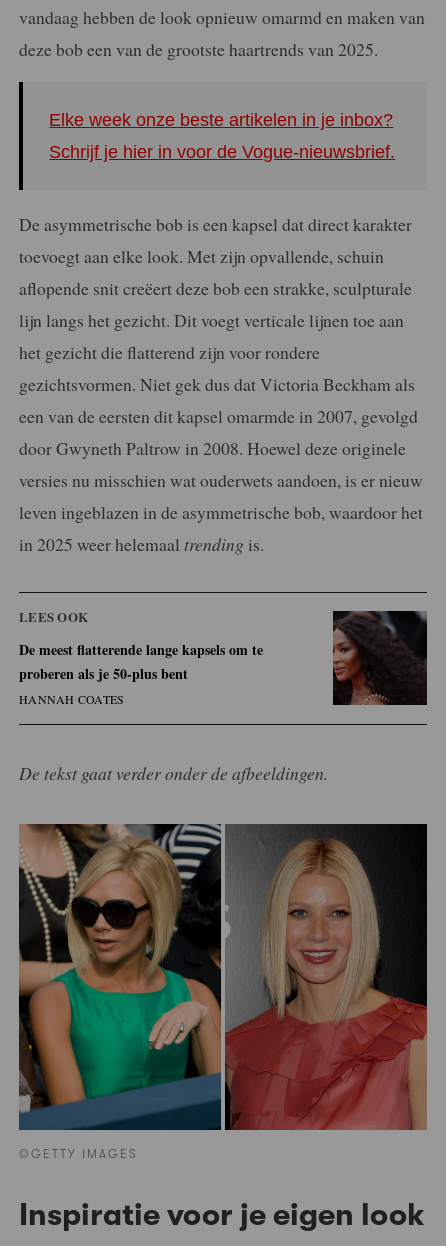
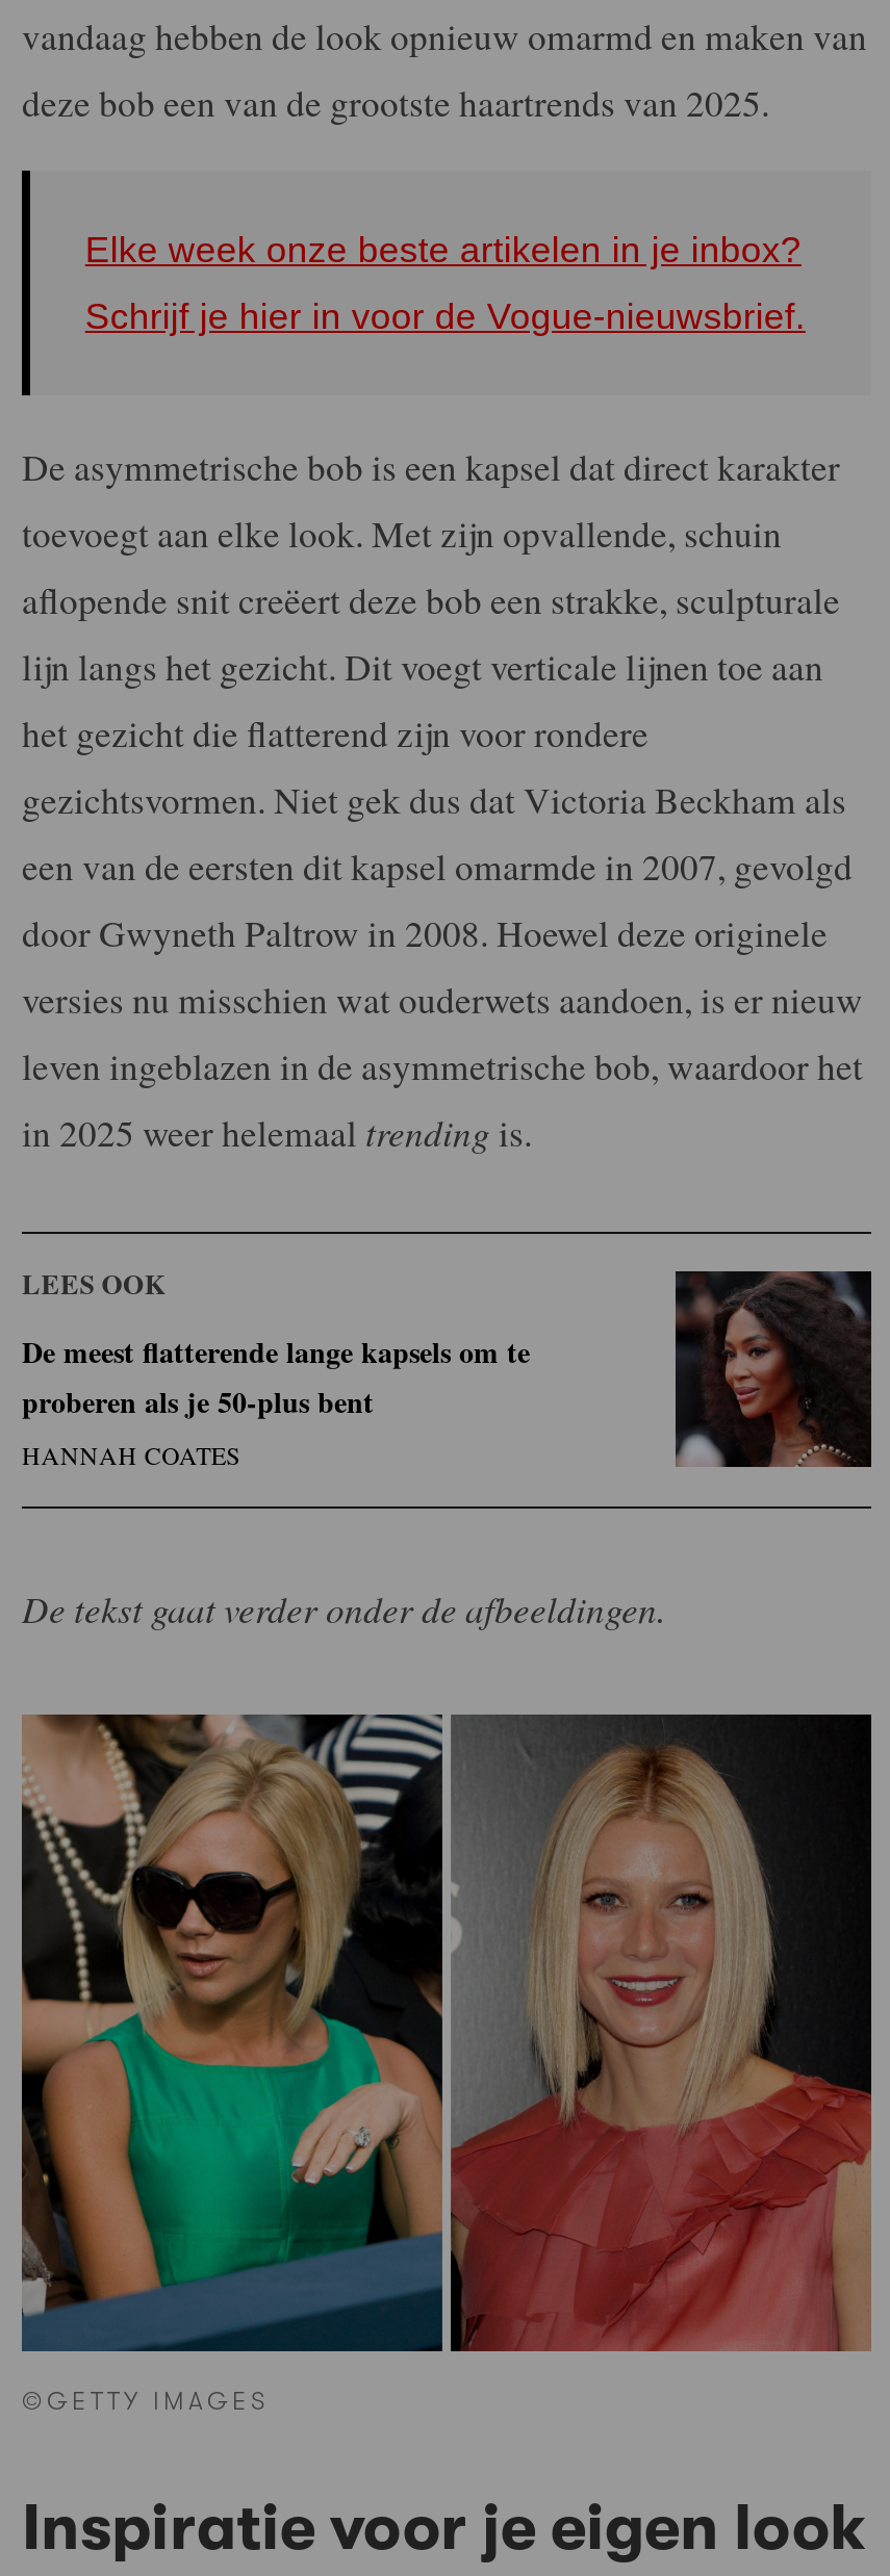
[332,610,427,706] [image] -> [673,1269,873,1469] [image]

